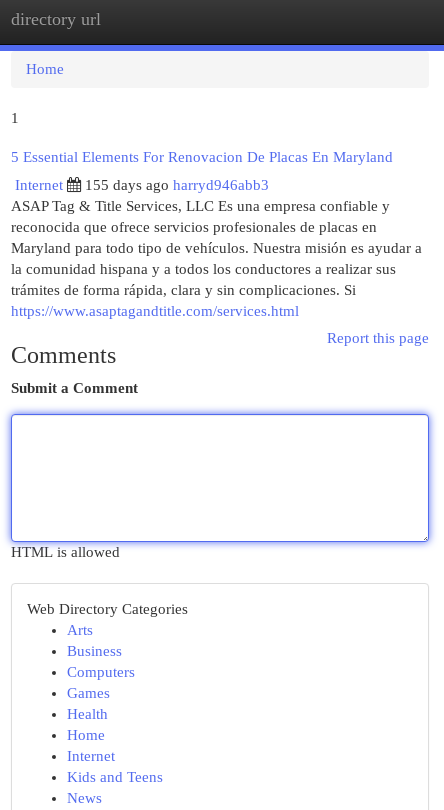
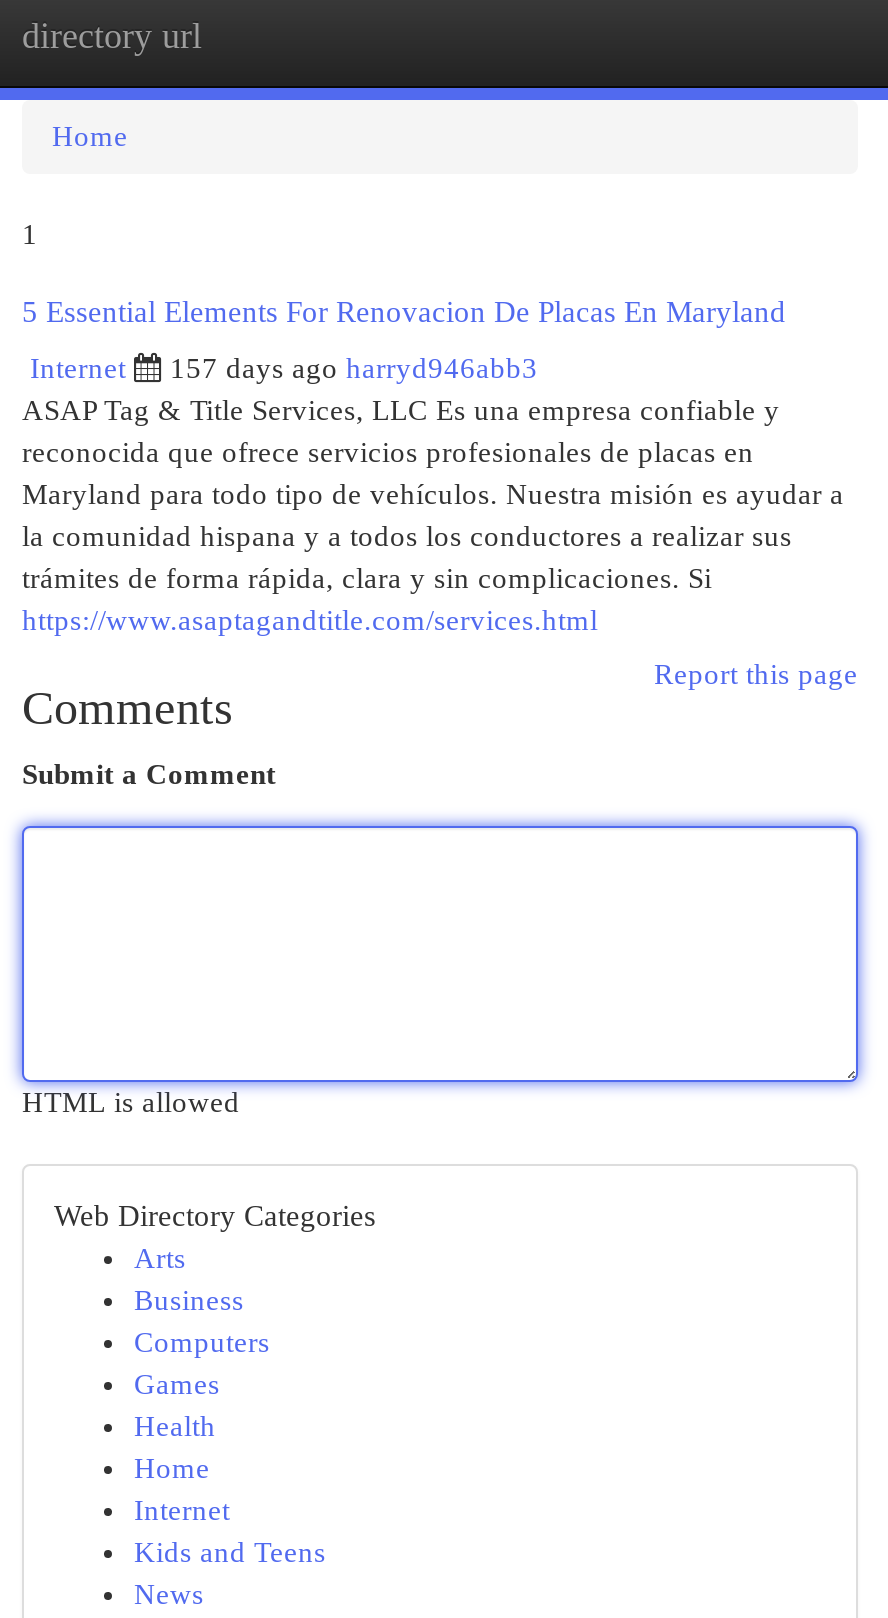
[85,177,269,193] 155 days ago harryd946abb3 -> [170,352,538,384] 157 days ago harryd946abb3

